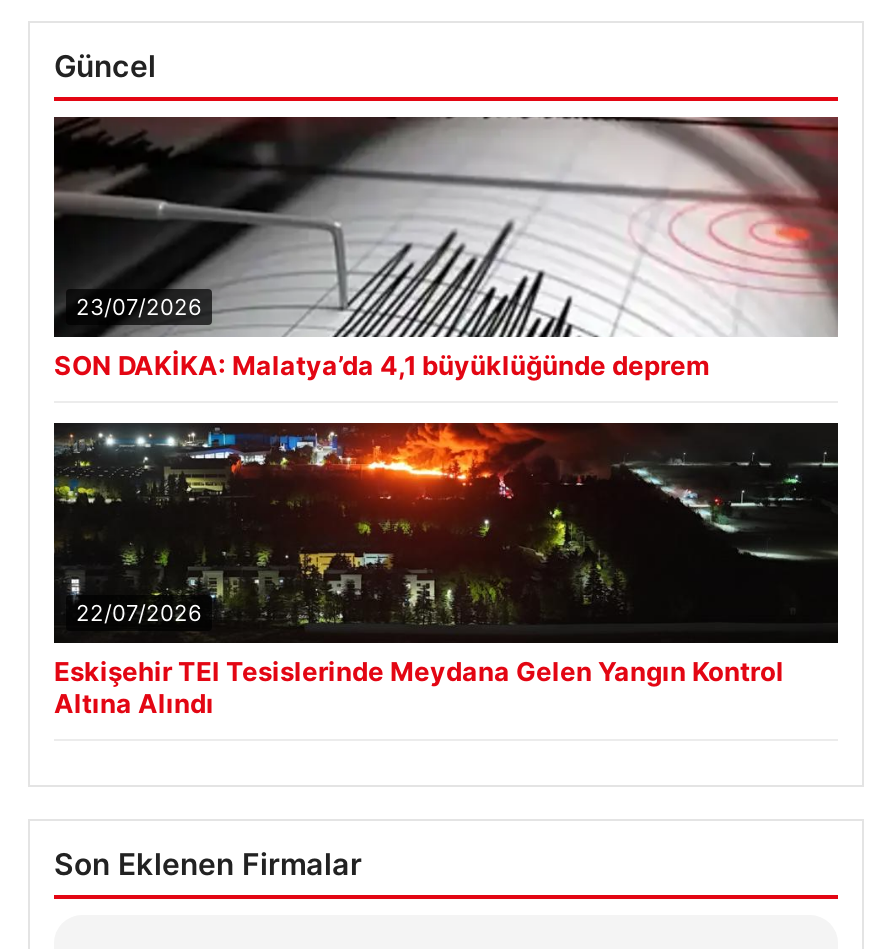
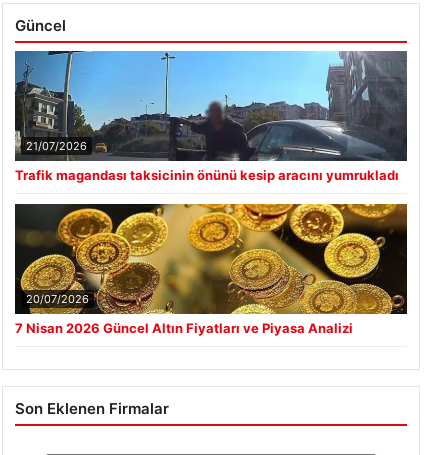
[52,115,838,333] [image] | 23/07/2026 -> [14,50,407,159] [image] | 21/07/2026
[54,348,710,380] SON DAKİKA: Malatya’da 4,1 büyüklüğünde deprem -> [15,167,399,183] Trafik magandası taksicinin önünü kesip aracını yumrukladı
[54,427,840,639] [image] | 22/07/2026 -> [18,203,407,311] [image] | 20/07/2026
[54,654,784,718] Eskişehir TEI Tesislerinde Meydana Gelen Yangın Kontrol | Altına Alındı -> [15,320,353,336] 7 Nisan 2026 Güncel Altın Fiyatları ve Piyasa Analizi

